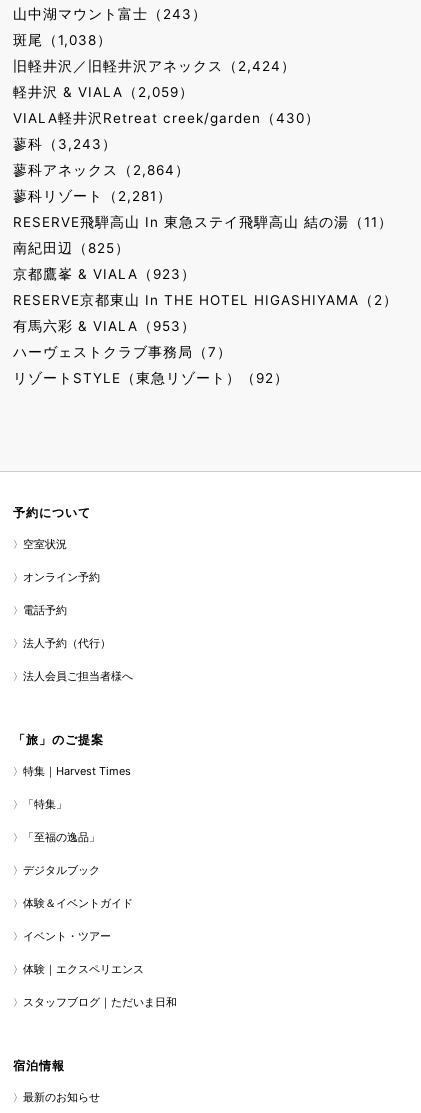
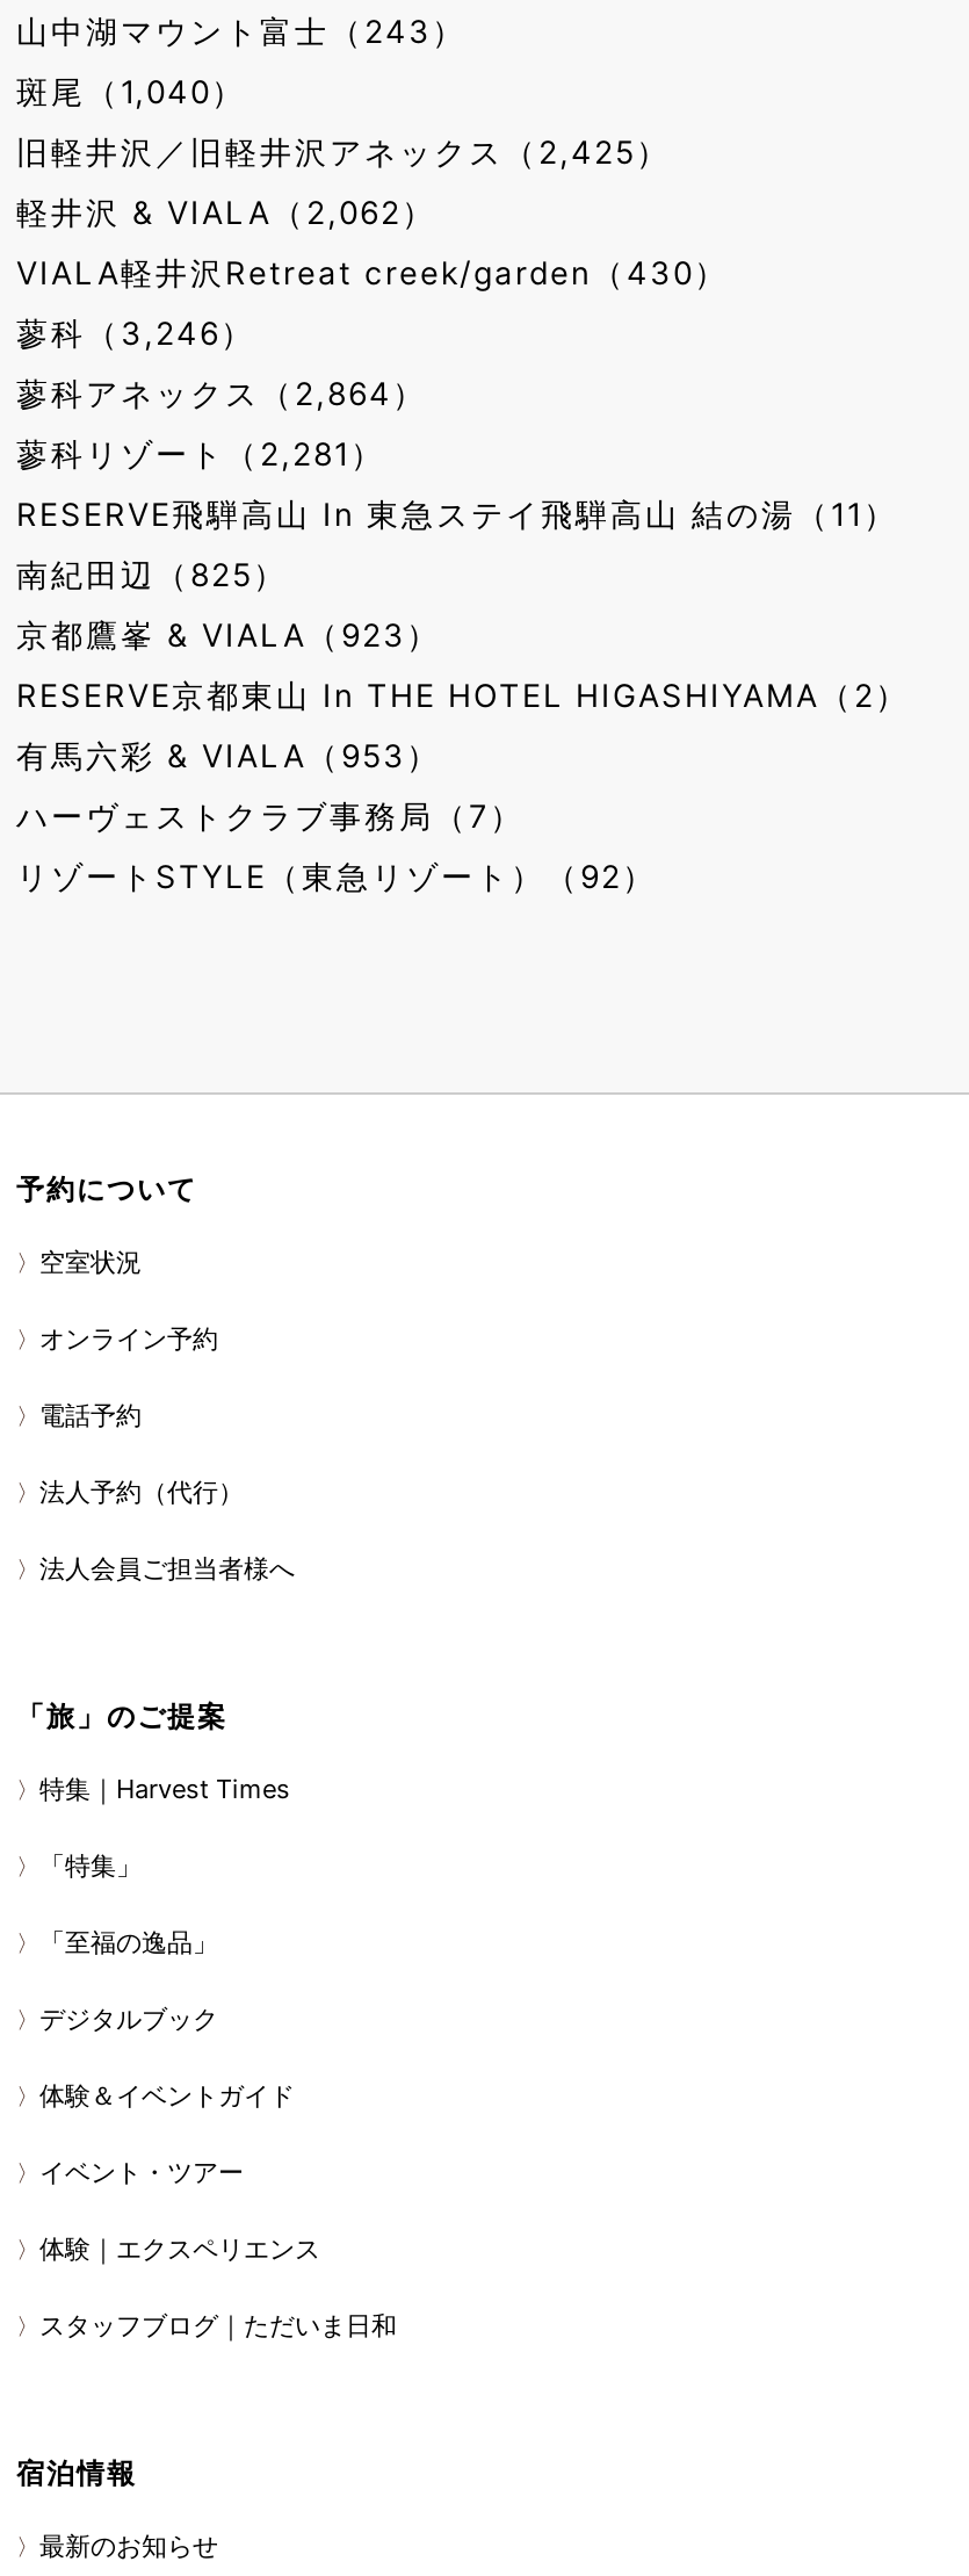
[13,32,112,48] 斑尾（1,038） -> [16,74,246,111] 斑尾（1,040）
[13,58,296,74] 旧軽井沢／旧軽井沢アネックス（2,424） -> [16,134,671,171] 旧軽井沢／旧軽井沢アネックス（2,425）
[13,84,194,100] 軽井沢 & VIALA（2,059） -> [16,194,436,231] 軽井沢 & VIALA（2,062）
[13,136,117,152] 蓼科（3,243） -> [16,315,255,352] 蓼科（3,246）

